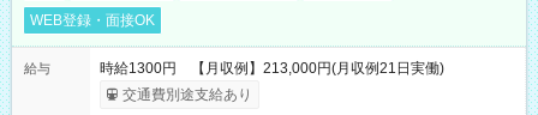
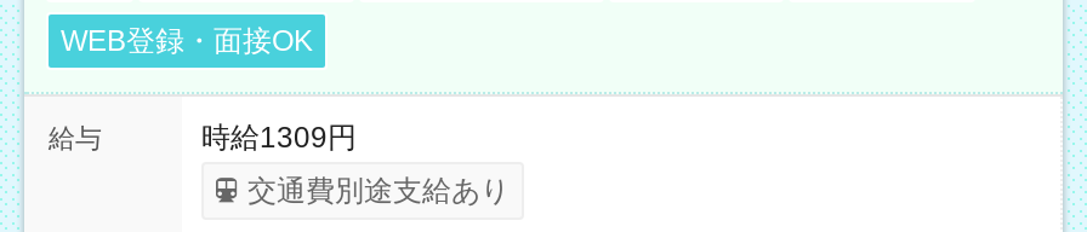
[100,60,444,77] 時給1300円 【月収例】213,000円(月収例21日実働) -> [201,121,357,155] 時給1309円

